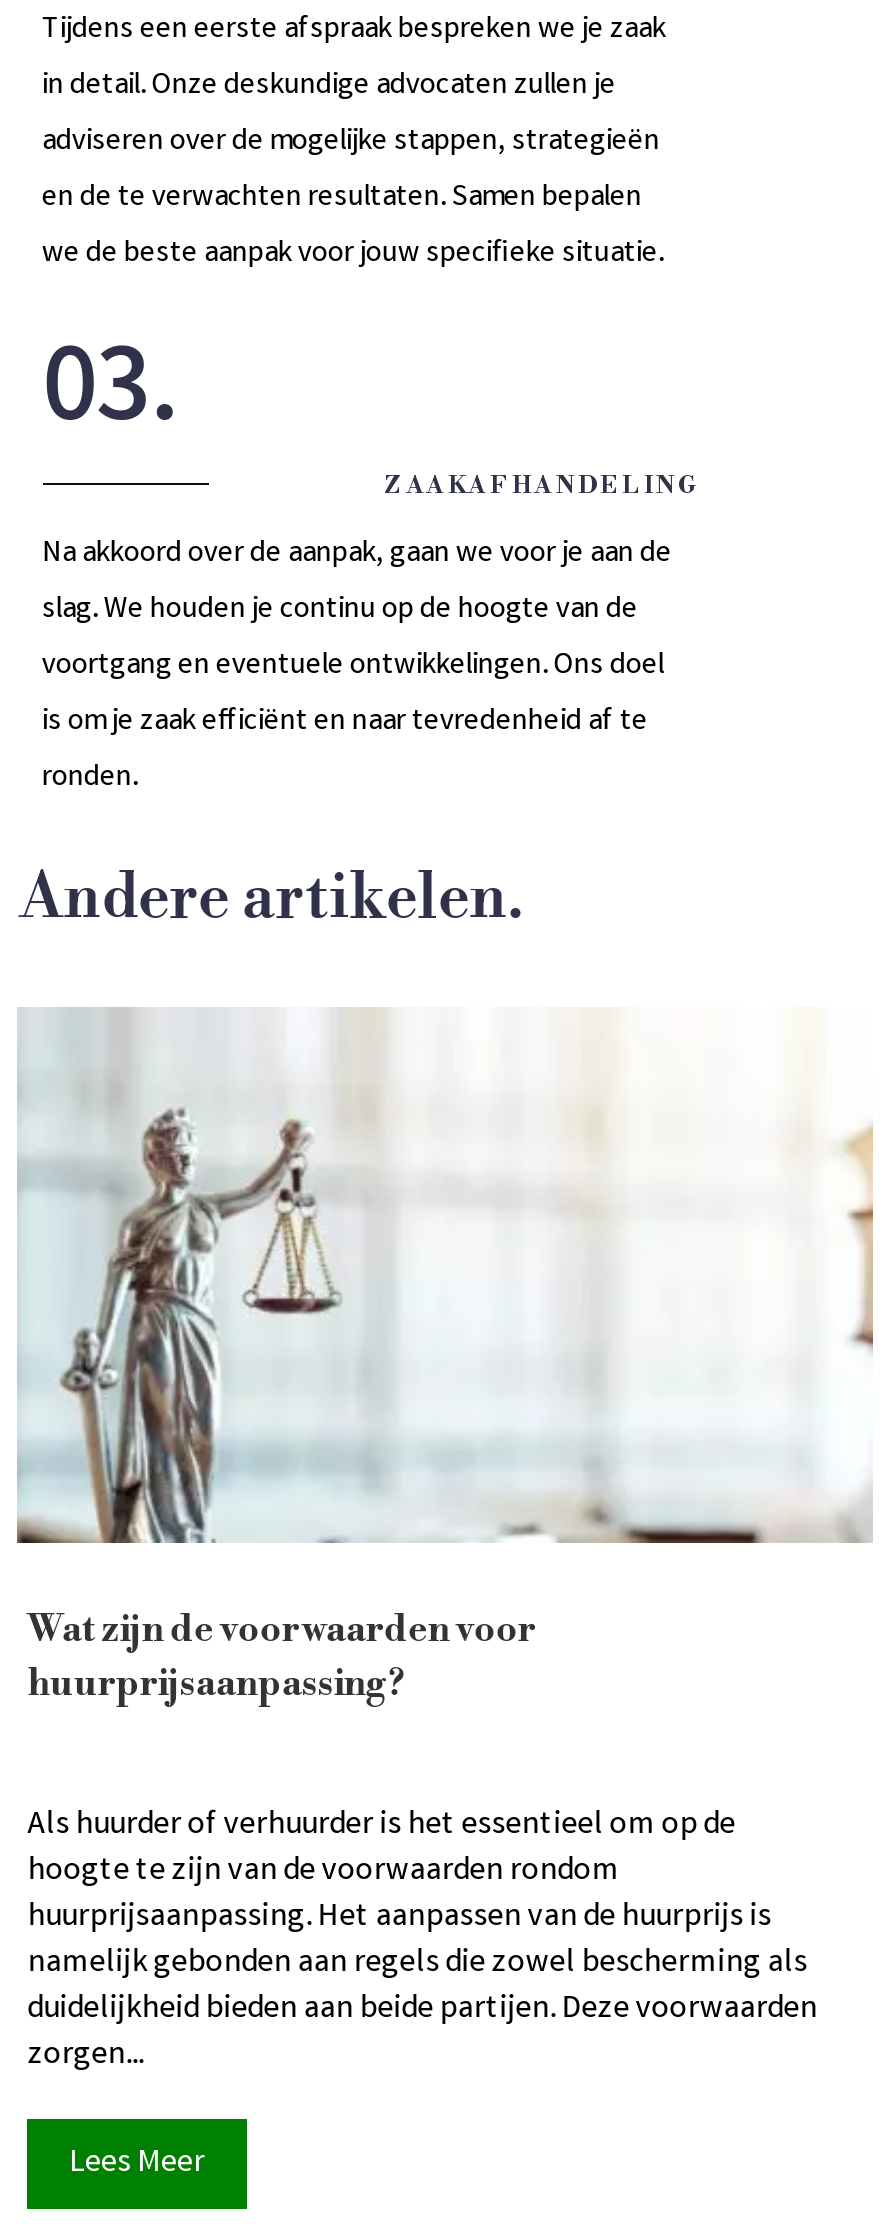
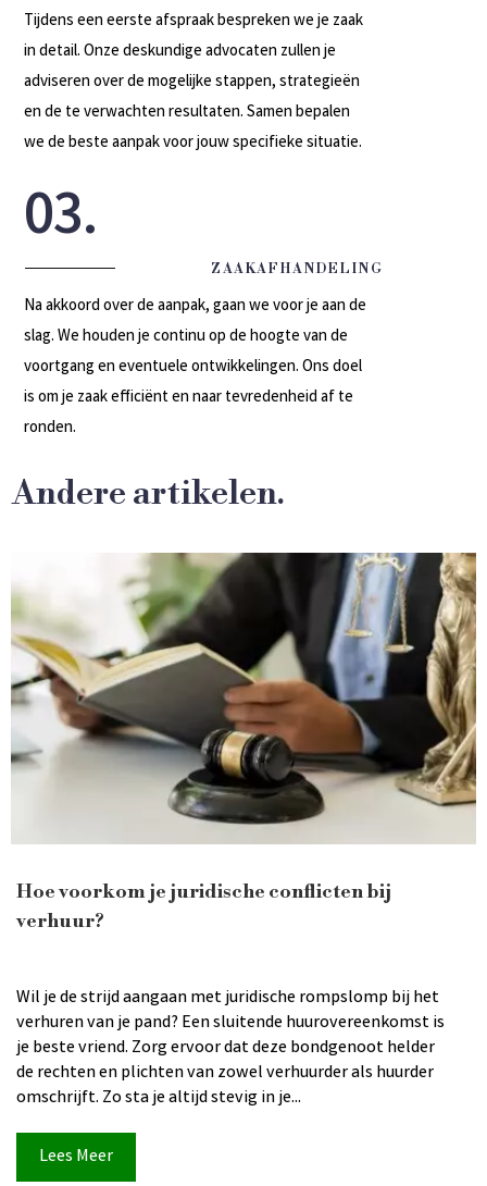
[17,1007,873,1706] [image] | Wat zijn de voorwaarden voor | huurprijsaanpassing? -> [11,552,477,933] [image] | Hoe voorkom je juridische conflicten bij | verhuur?
[27,1802,817,2078] Als huurder of verhuurder is het essentieel om op de | hoogte te zijn van de voorwaarden rondom | huurprijsaanpassing. Het aanpassen van de huurprijs is | namelijk gebonden aan regels die zowel bescherming als | duidelijkheid bieden aan beide partijen. Deze voorwaarden | zorgen... -> [17,985,445,1110] Wil je de strijd aangaan met juridische rompslomp bij het | verhuren van je pand? Een sluitende huurovereenkomst is | je beste vriend. Zorg ervoor dat deze bondgenoot helder | de rechten en plichten van zowel verhuurder als huurder | omschrijft. Zo sta je altijd stevig in je...

